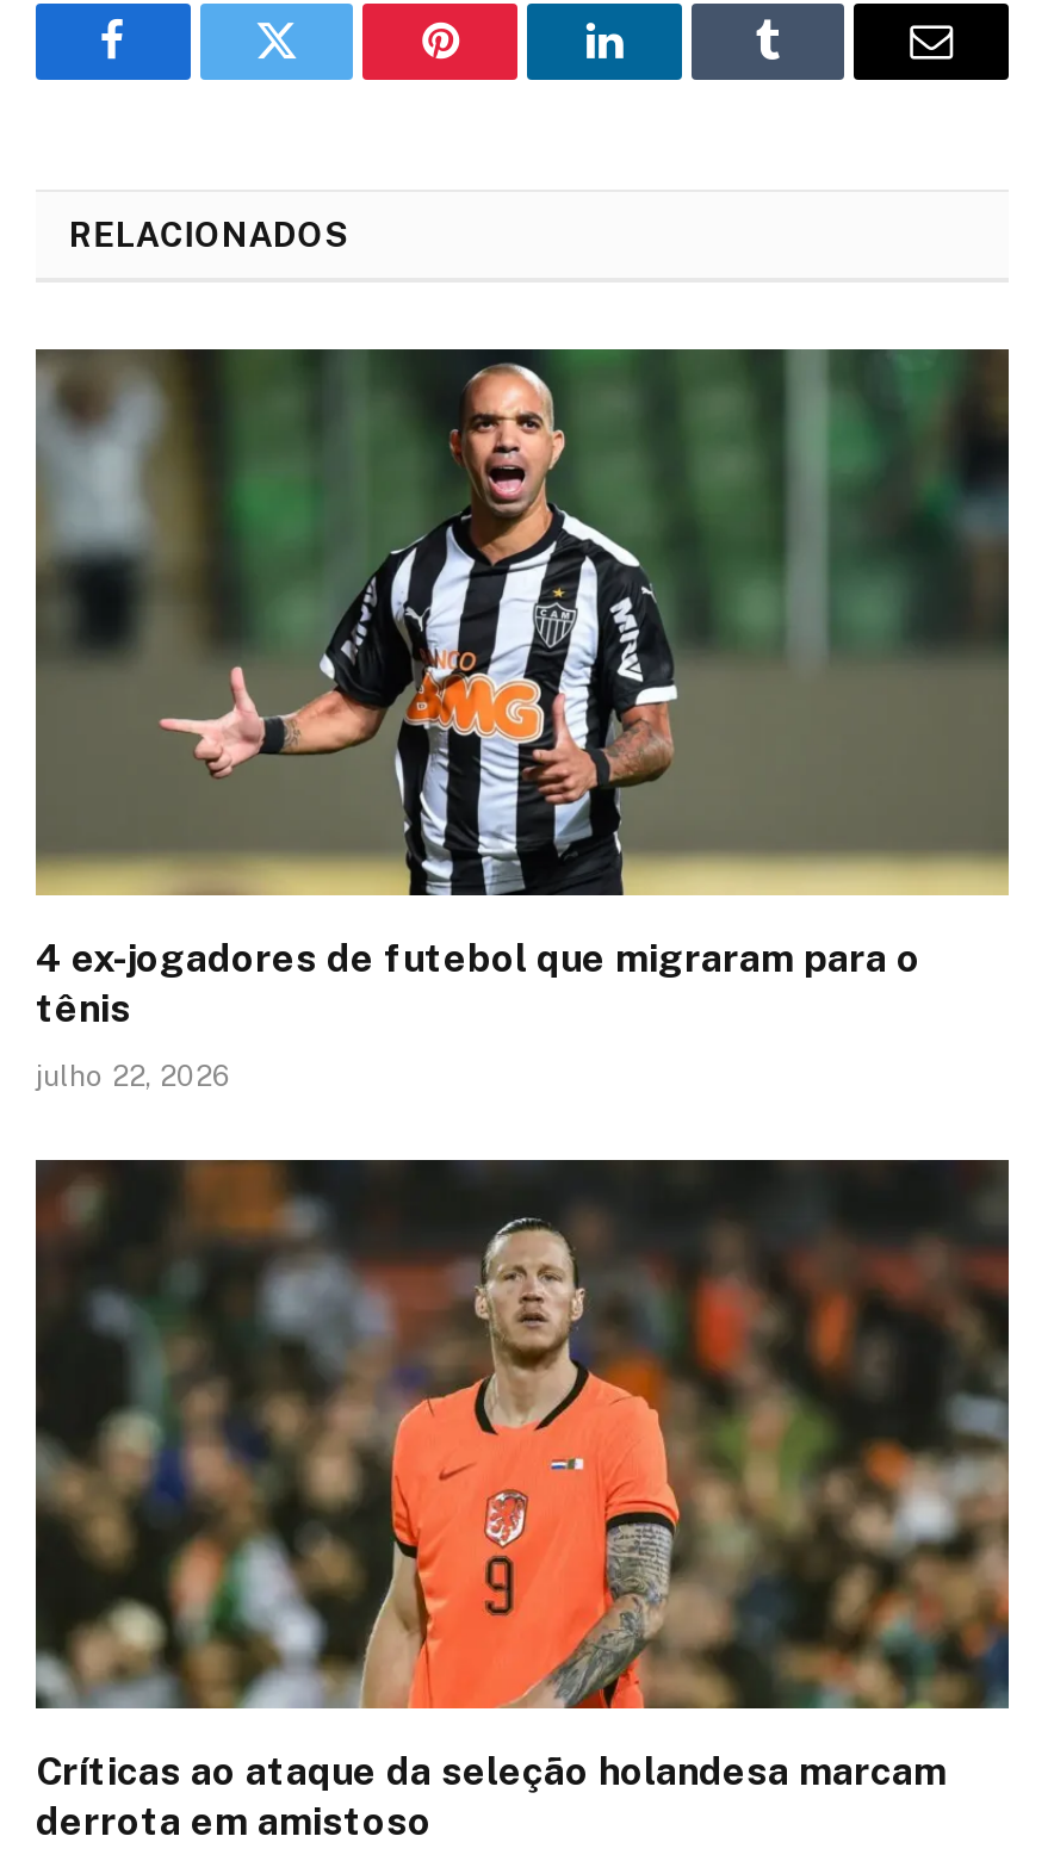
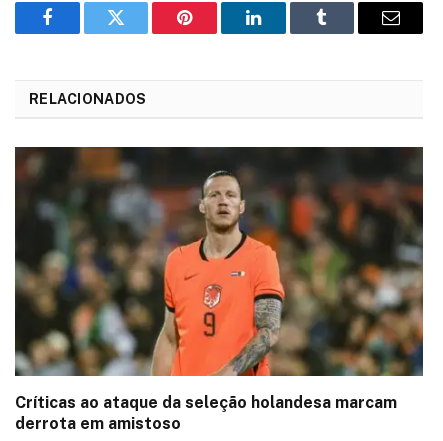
[33,349,1011,1094] [image] | 4 ex-jogadores de futebol que migraram para o | tênis | julho 22, 2026 -> none

